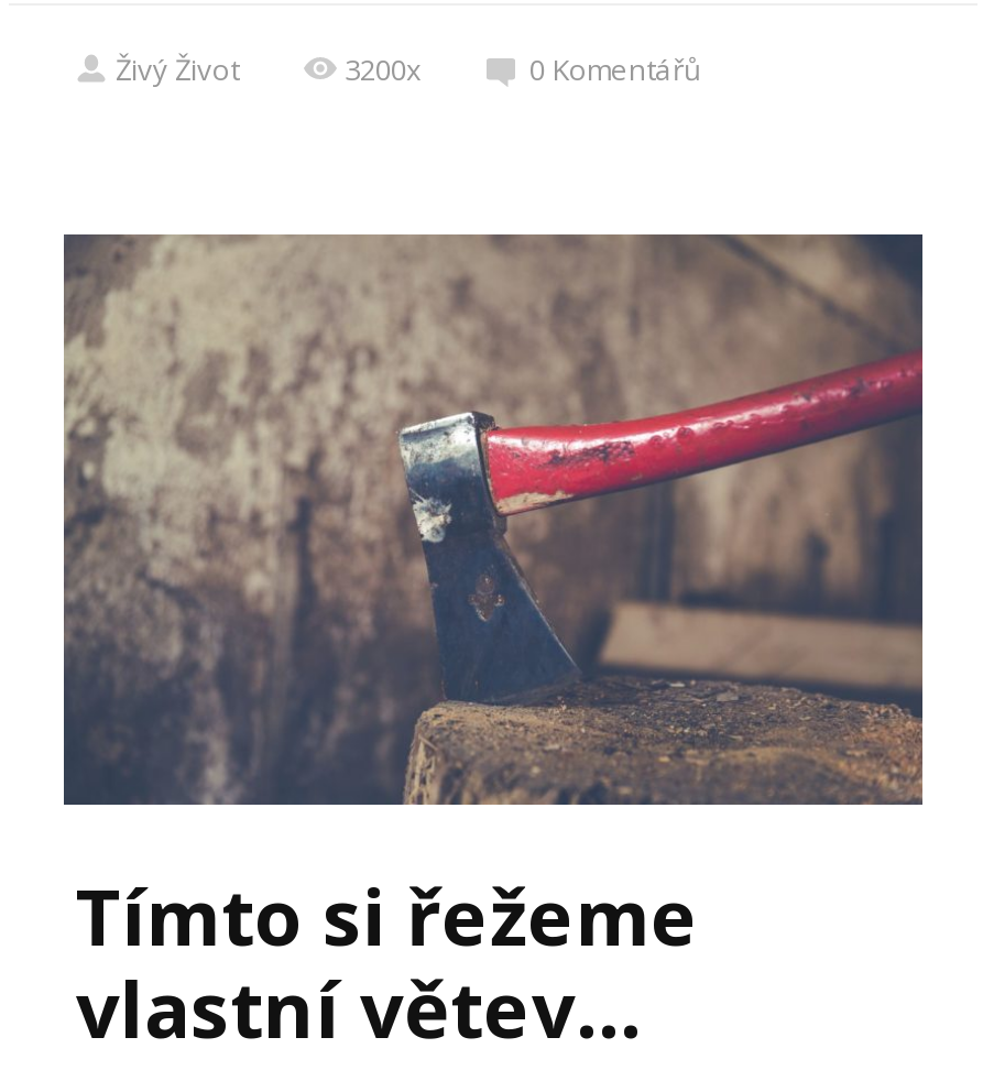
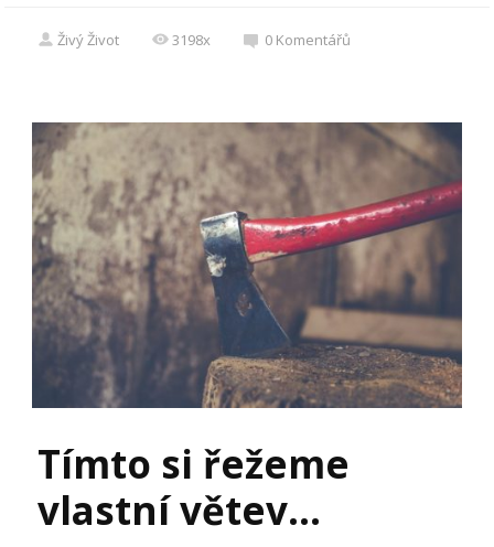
[345,49,422,89] 3200x -> [173,30,211,50] 3198x

